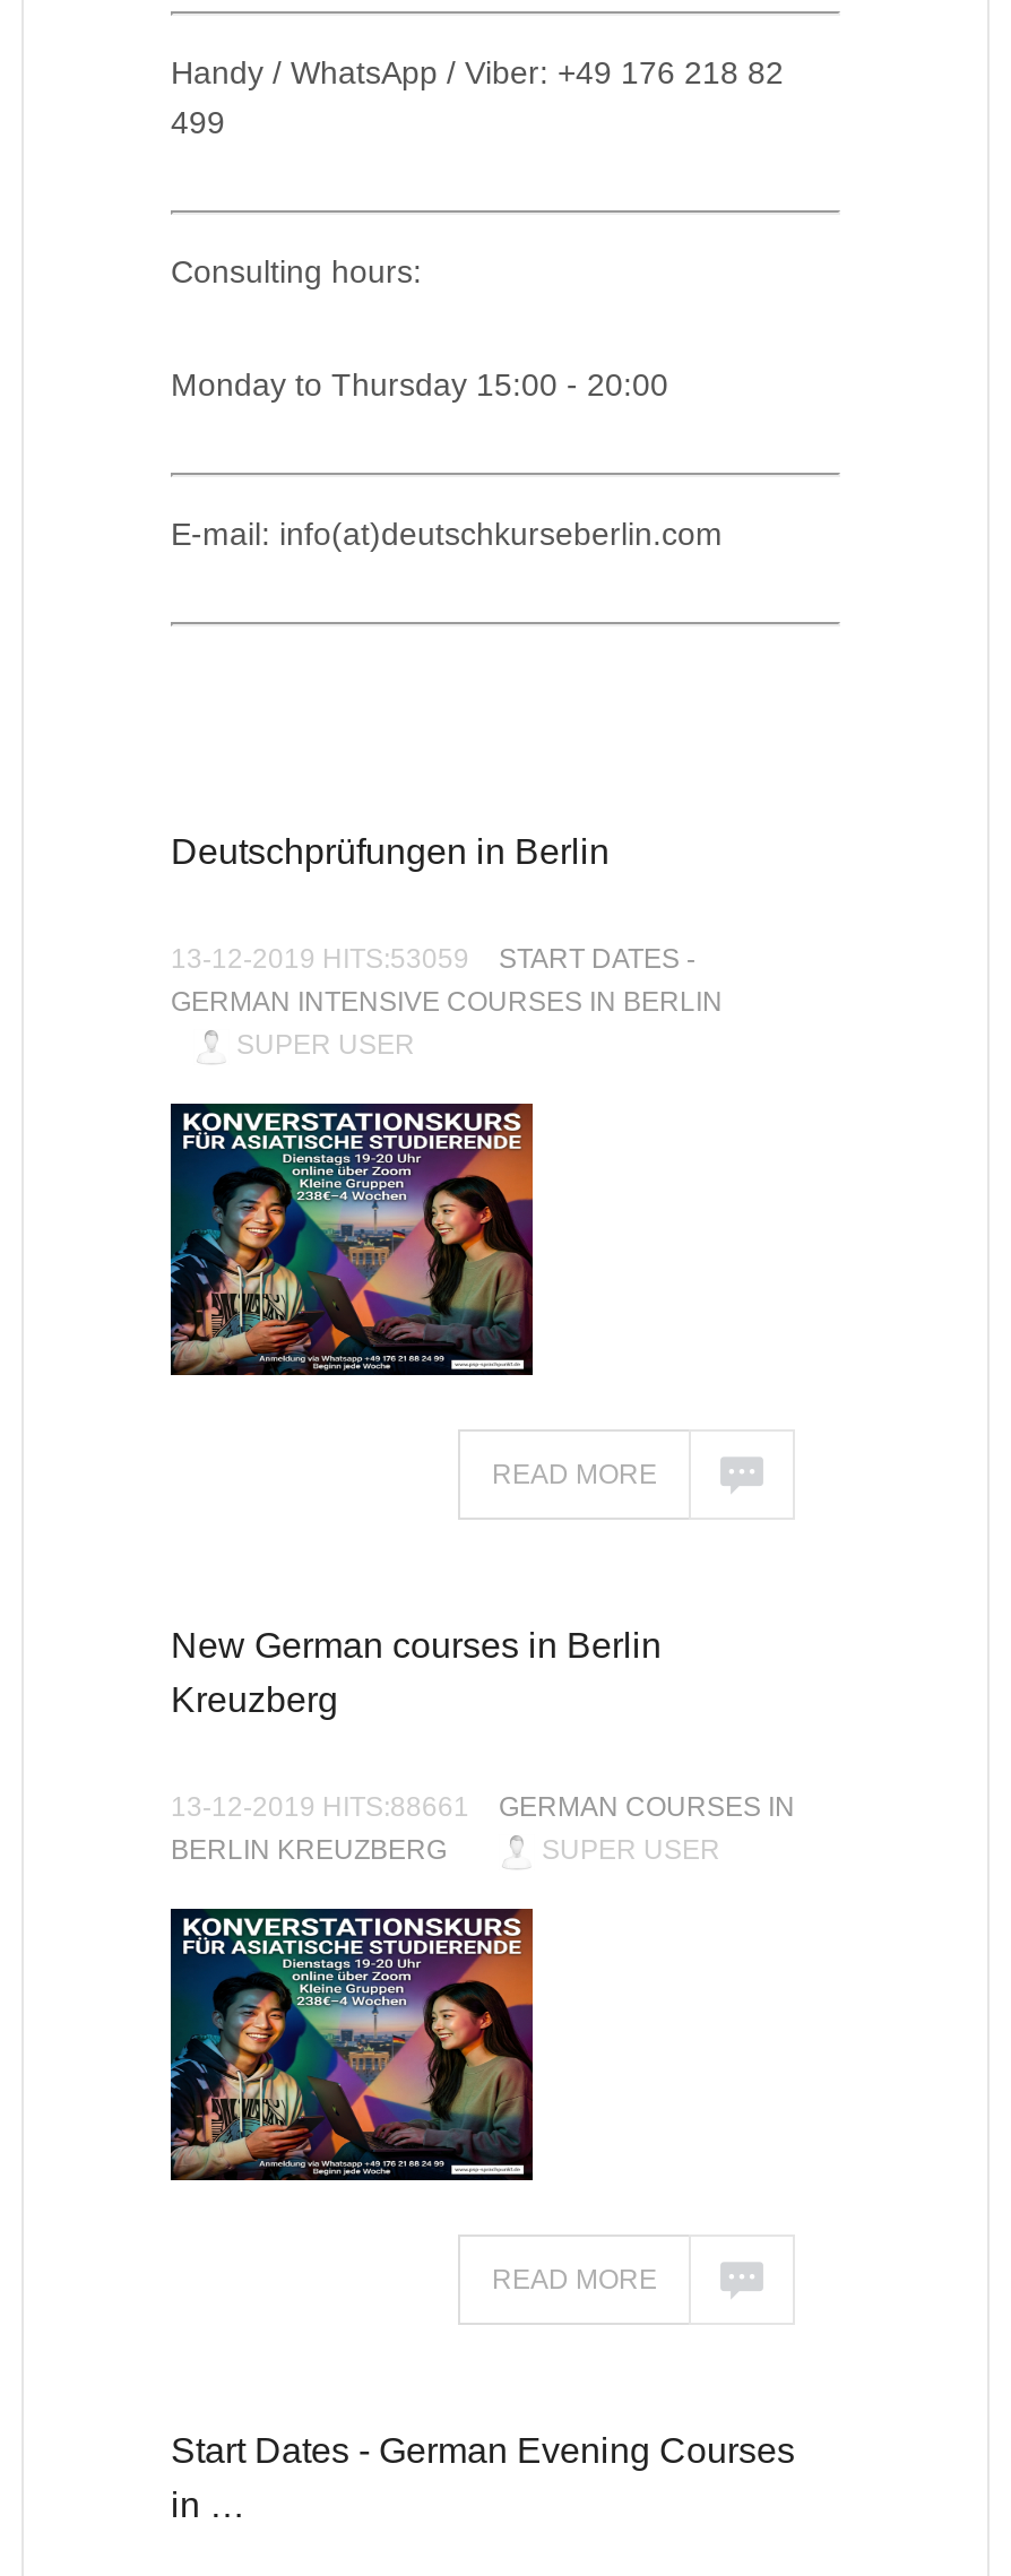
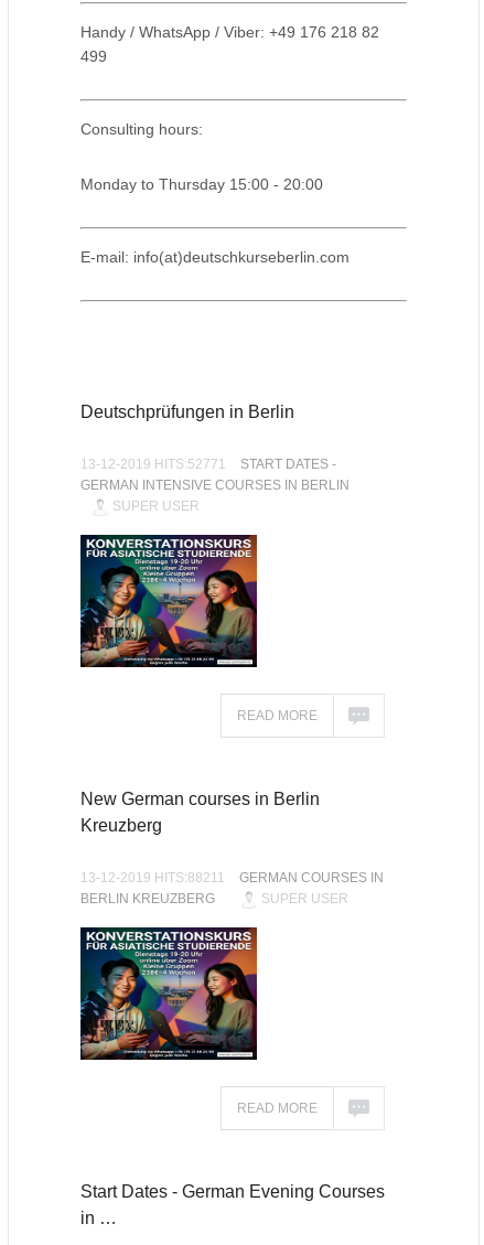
[171,943,695,975] 13-12-2019 HITS:53059 START DATES - -> [80,457,336,472] 13-12-2019 HITS:52771 START DATES -
[171,1791,795,1823] 13-12-2019 HITS:88661 GERMAN COURSES IN -> [80,870,384,886] 13-12-2019 HITS:88211 GERMAN COURSES IN

